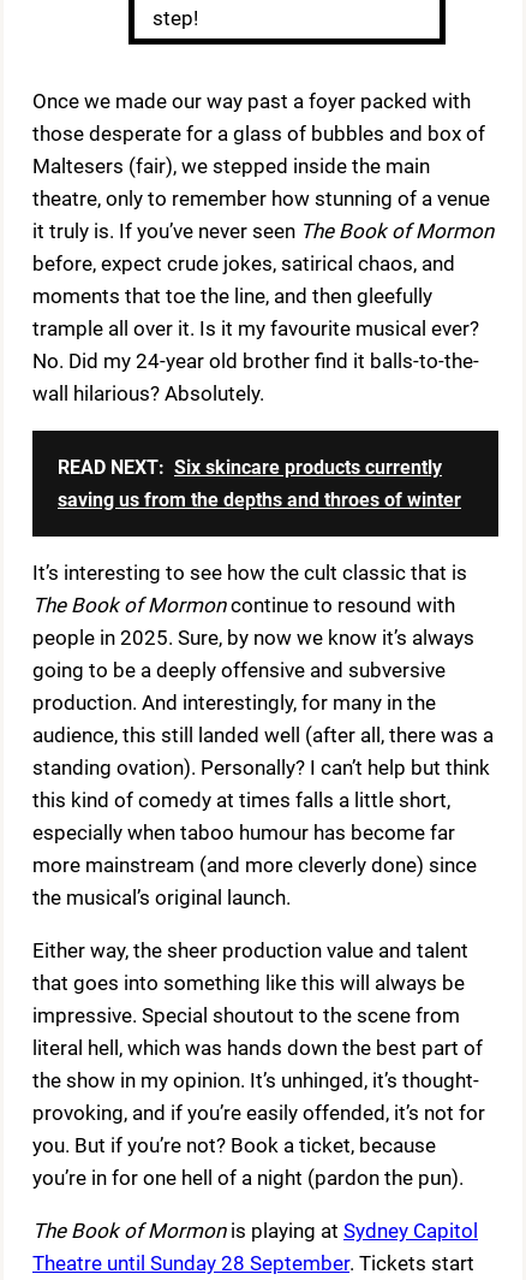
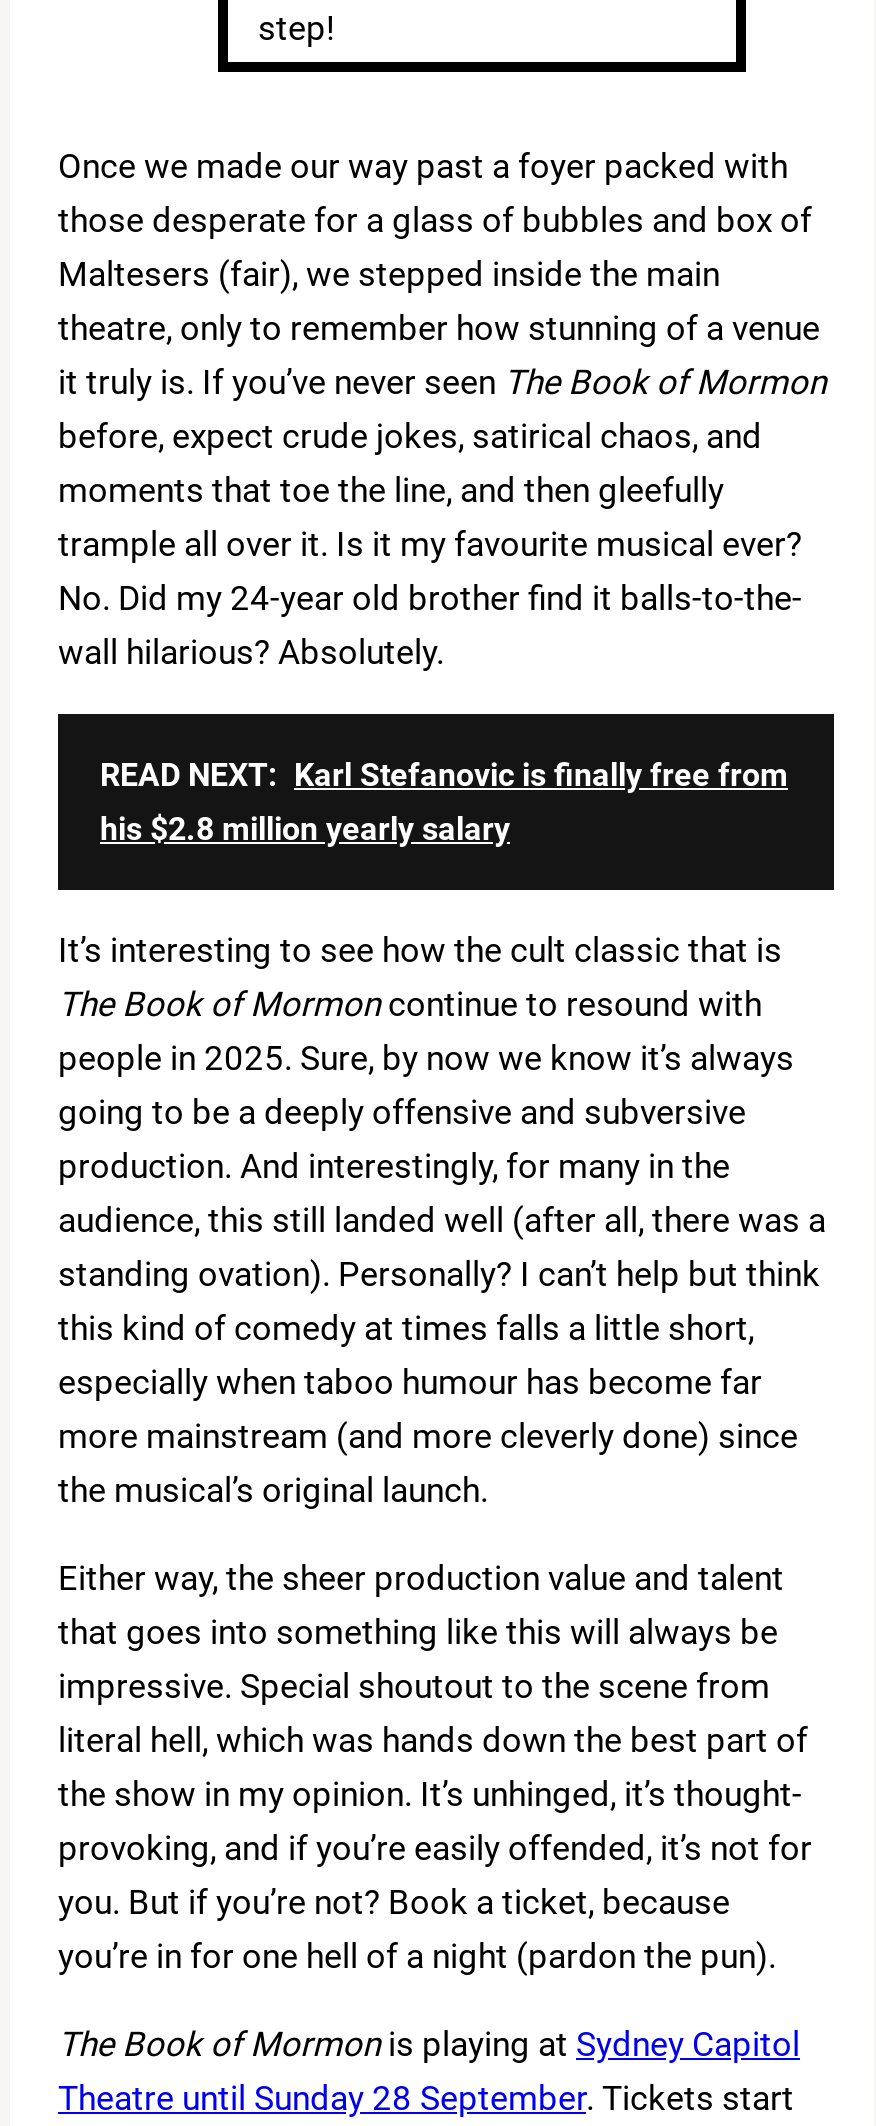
[58,456,461,512] READ NEXT: Six skincare products currently | saving us from the depths and throes of winter -> [100,756,788,848] READ NEXT: Karl Stefanovic is finally free from | his $2.8 million yearly salary

